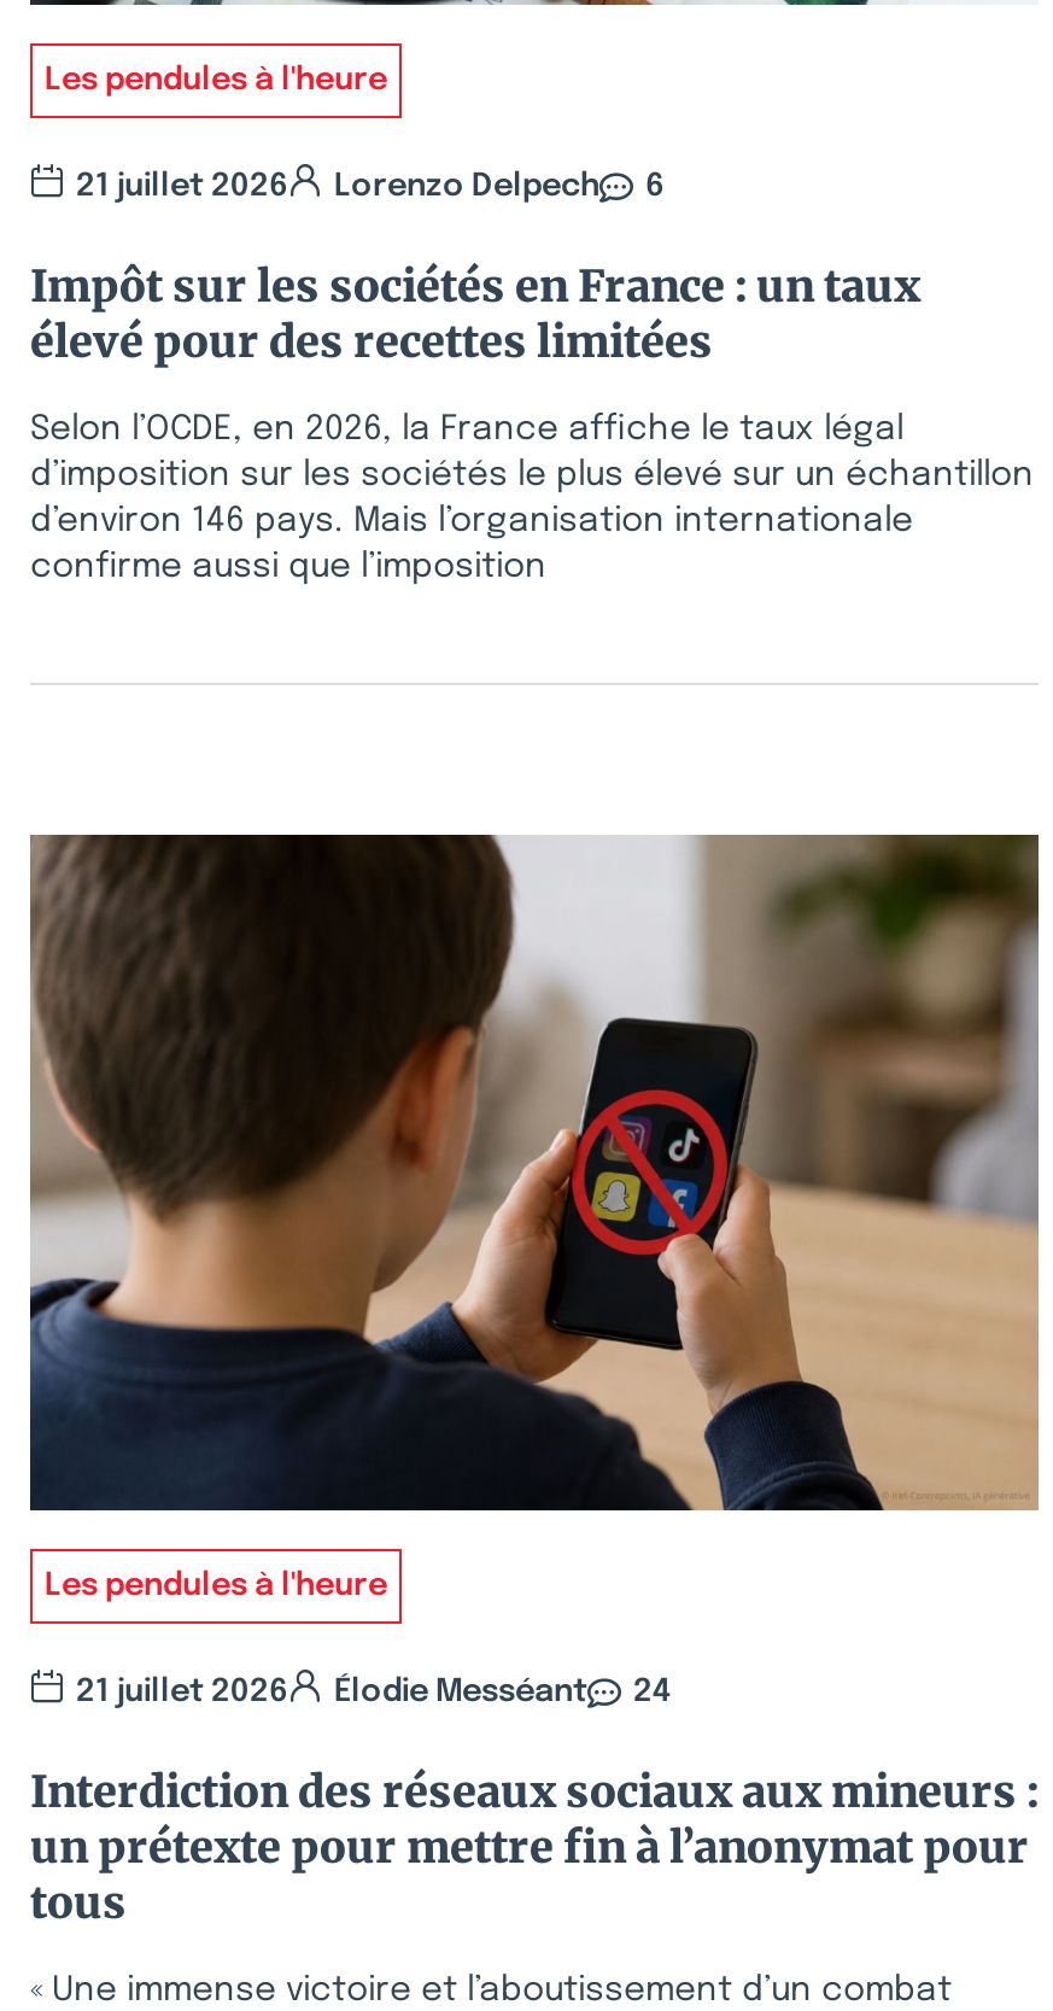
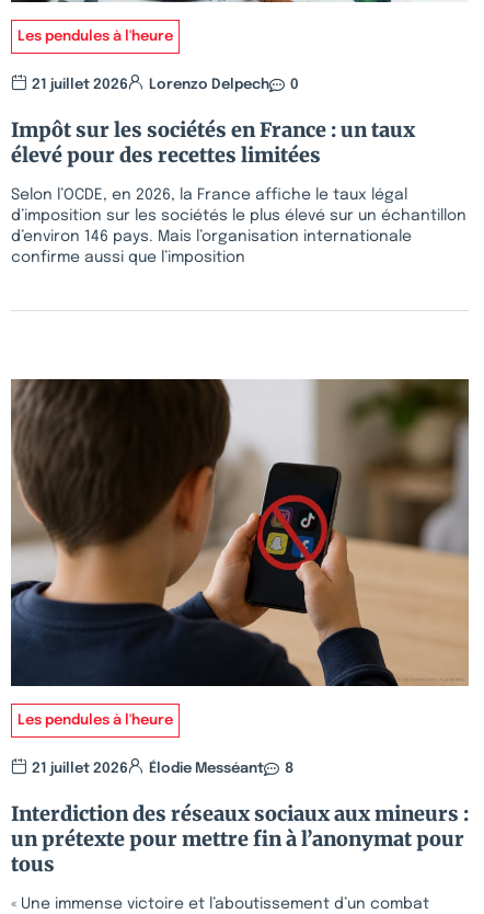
[76,171,665,202] 21 juillet 2026 Lorenzo Delpech 6 -> [32,78,299,92] 21 juillet 2026 Lorenzo Delpech 0
[76,1676,672,1708] 21 juillet 2026 Élodie Messéant 24 -> [32,762,293,776] 21 juillet 2026 Élodie Messéant 8

